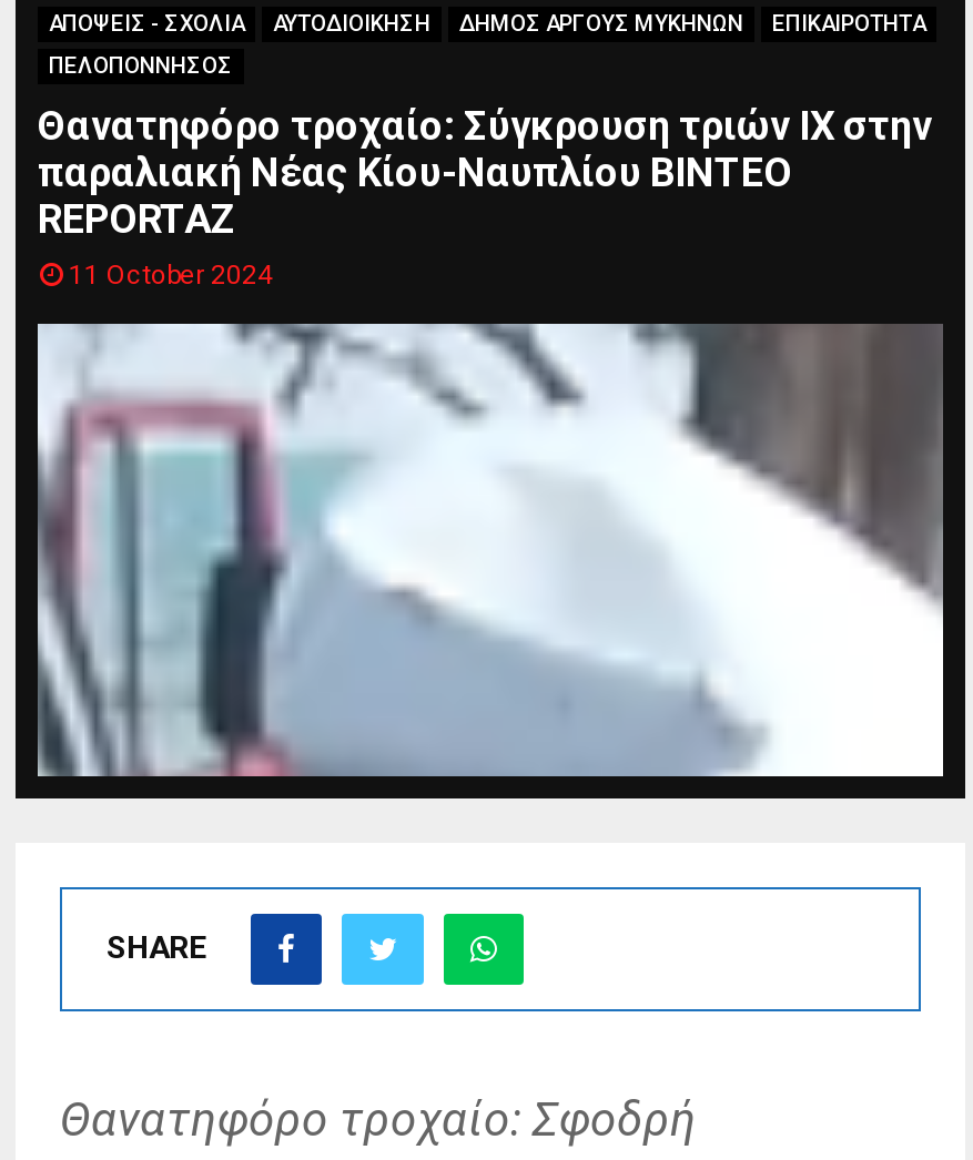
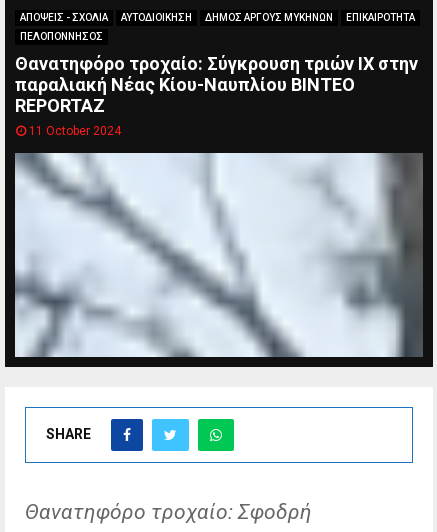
[38,324,945,779] [image] -> [15,153,423,358] [image]

